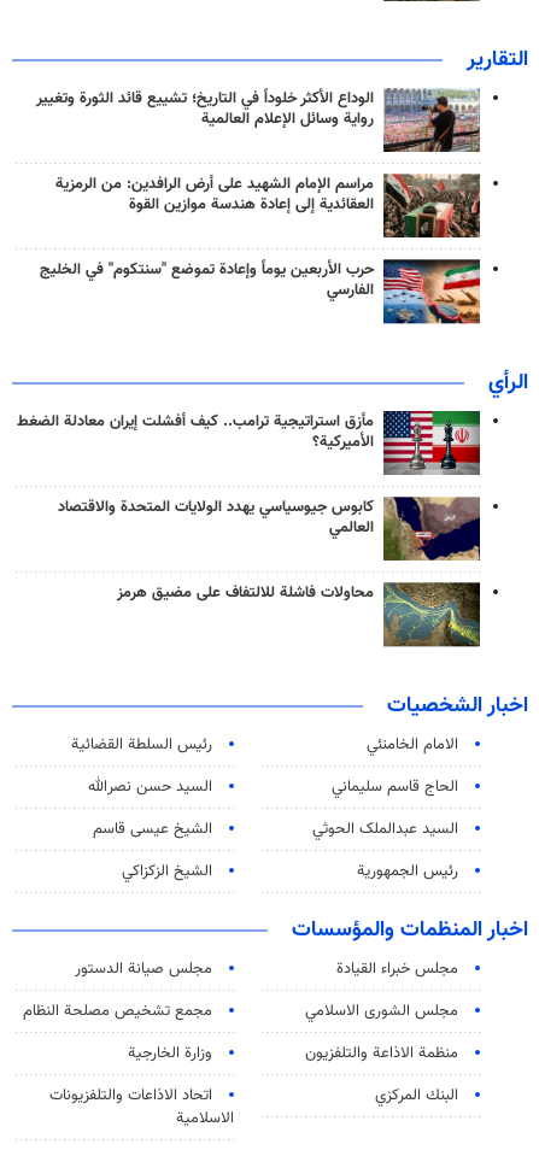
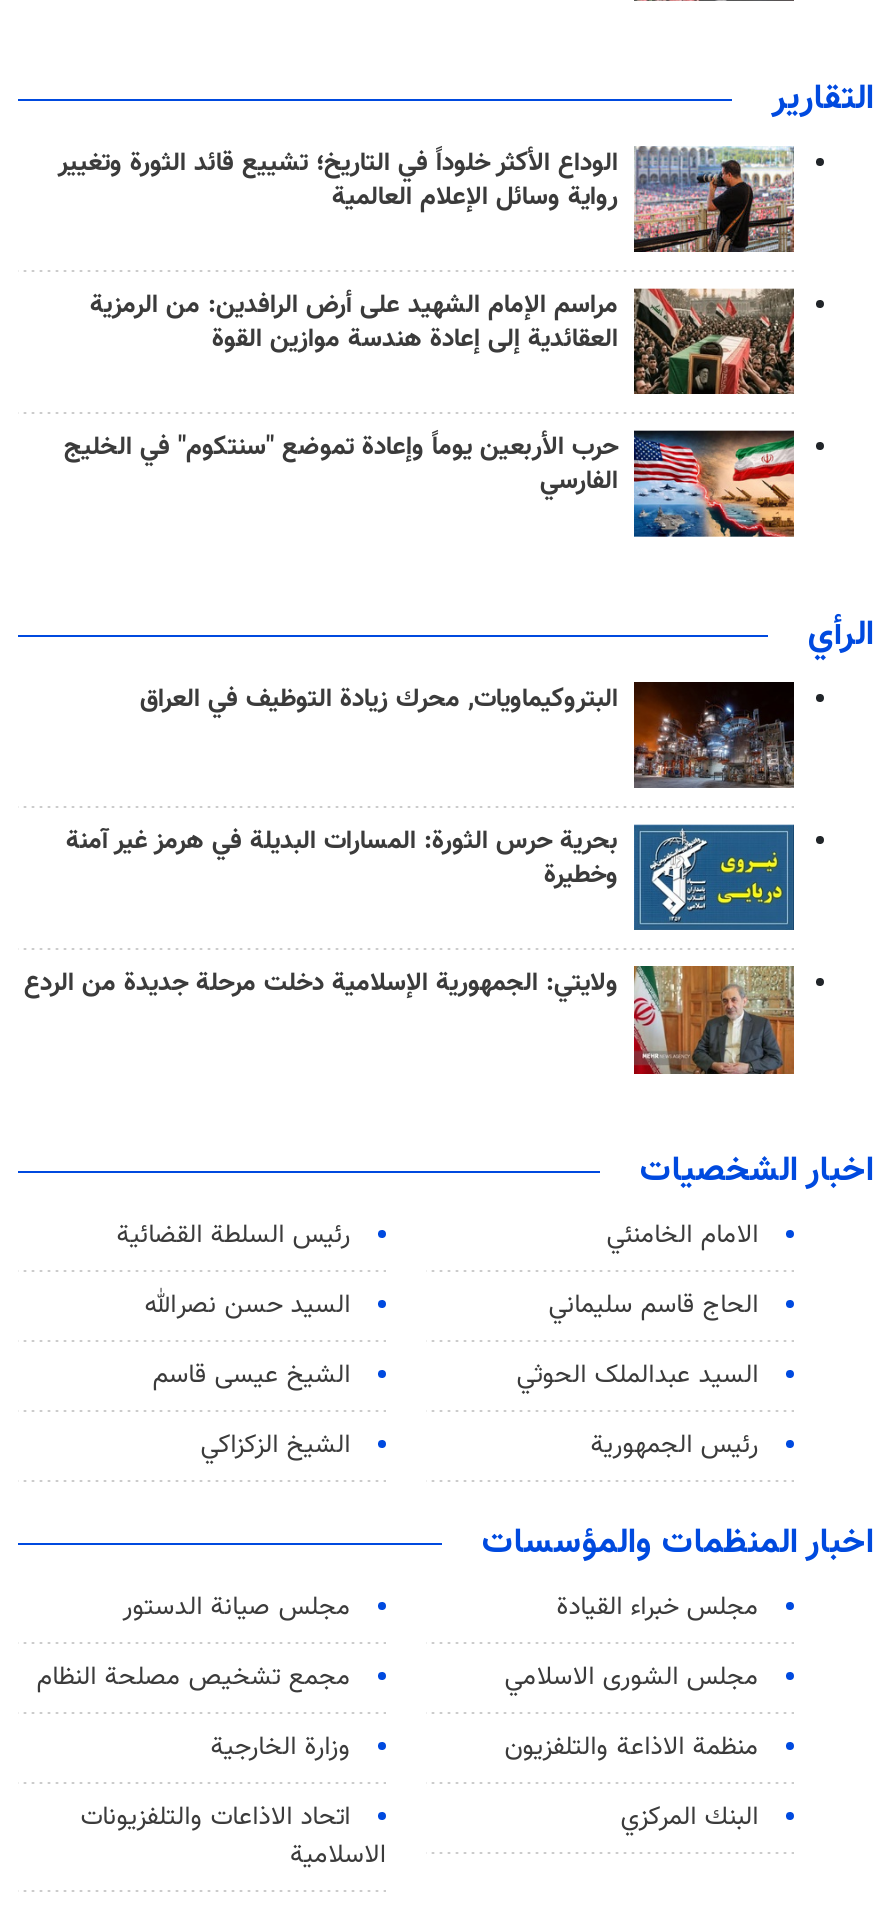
[17,409,481,475] [image] | مأزق استراتيجية ترامب.. كيف أفشلت إيران معادلة الضغط | الأميركية؟ -> [140,679,796,788] [image] | البتروكيماويات, محرك زيادة التوظيف في العراق
[58,495,481,562] [image] | كابوس جيوسياسي يهدد الولايات المتحدة والاقتصاد | العالمي -> [66,822,796,932] [image] | بحرية حرس الثورة: المسارات البديلة في هرمز غير آمنة | وخطيرة
[117,581,481,649] [image] | محاولات فاشلة للالتفاف على مضيق هرمز -> [24,965,796,1076] [image] | ولايتي: الجمهورية الإسلامية دخلت مرحلة جديدة من الردع

